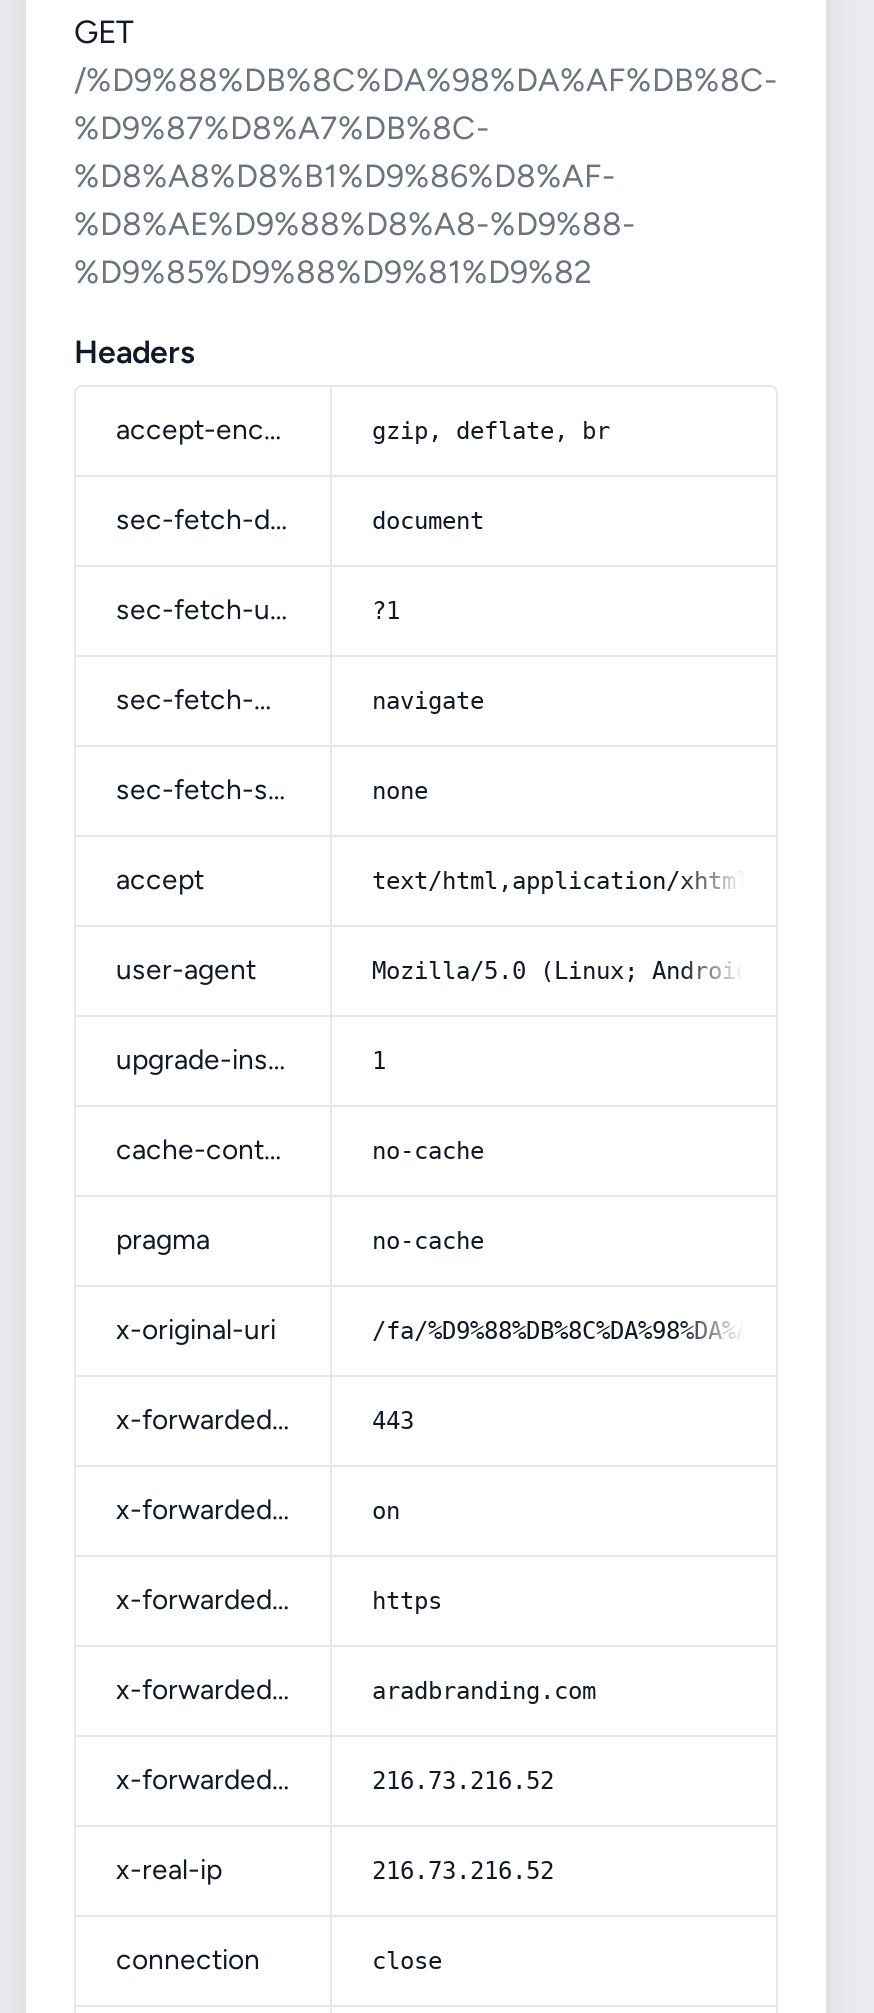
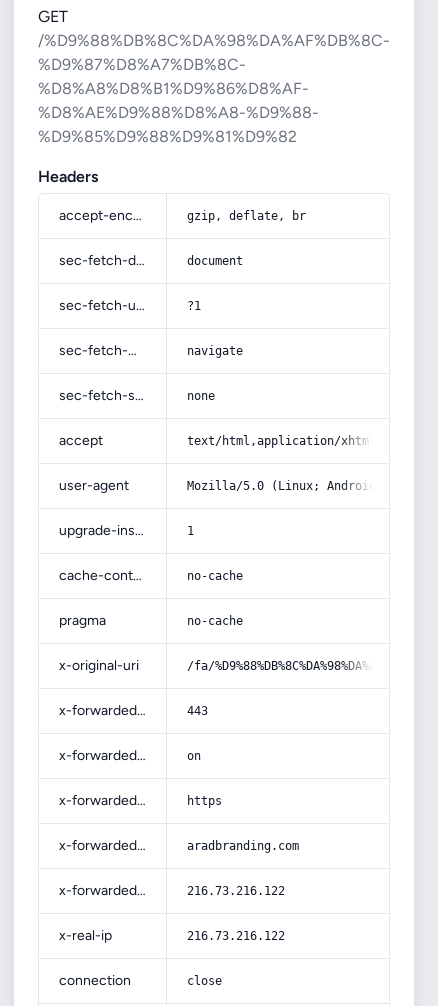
[372,1767,554,1795] 216.73.216.52 -> [187,884,285,898] 216.73.216.122
[372,1857,554,1885] 216.73.216.52 -> [187,929,285,943] 216.73.216.122

